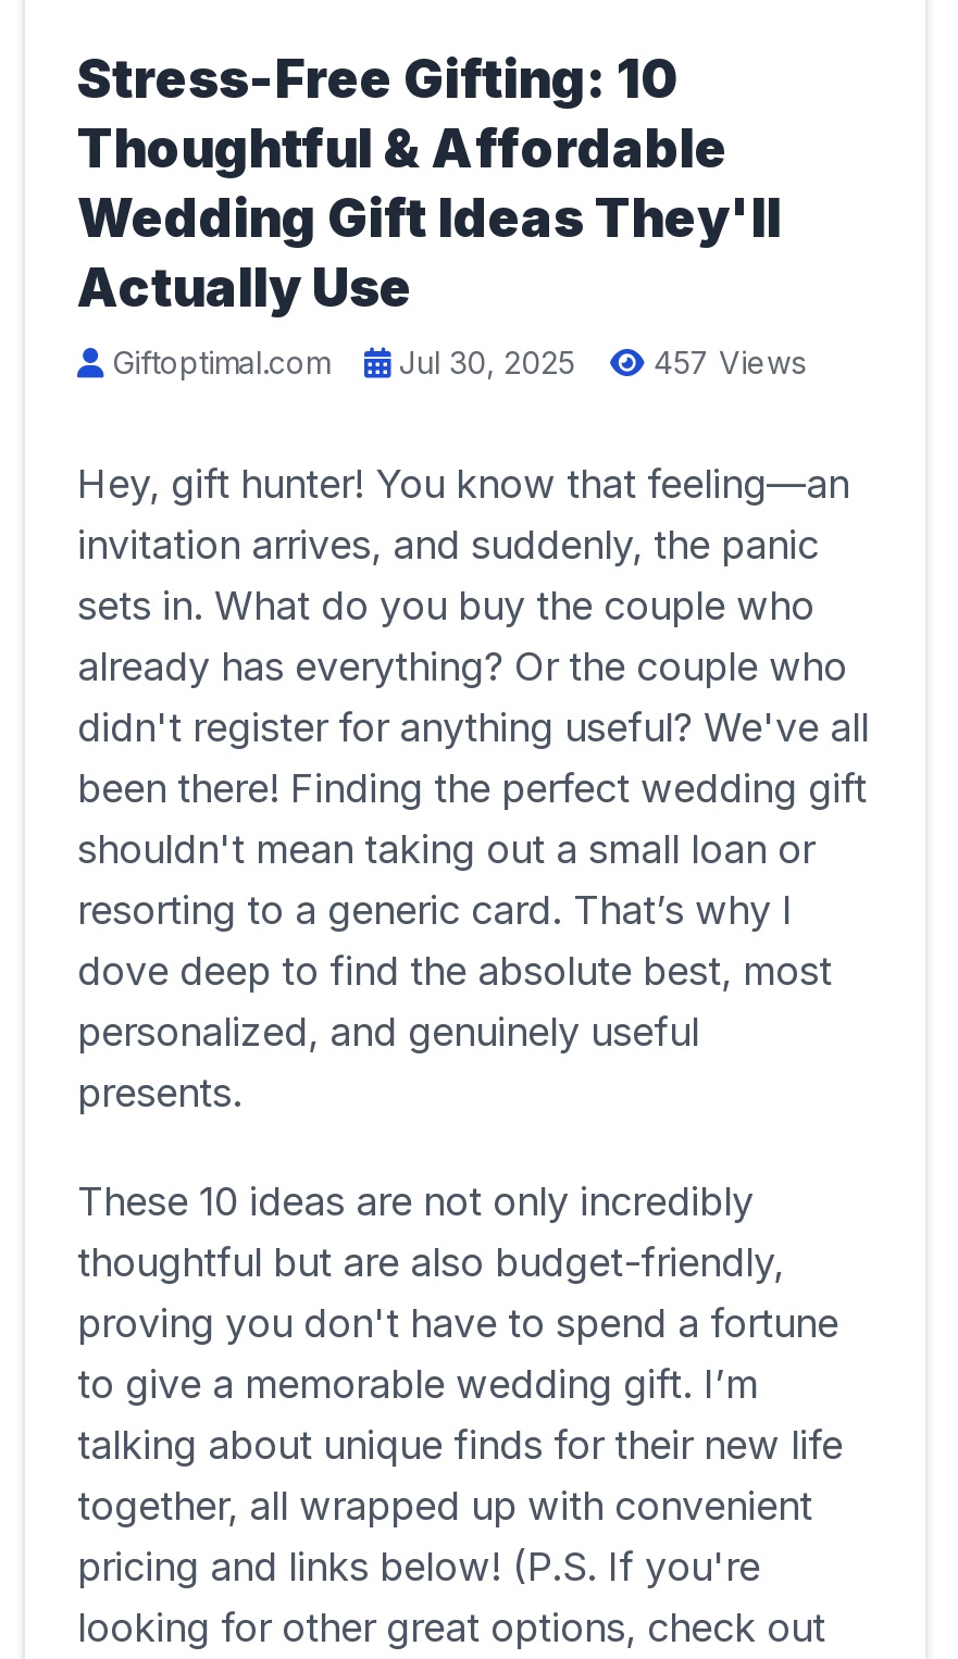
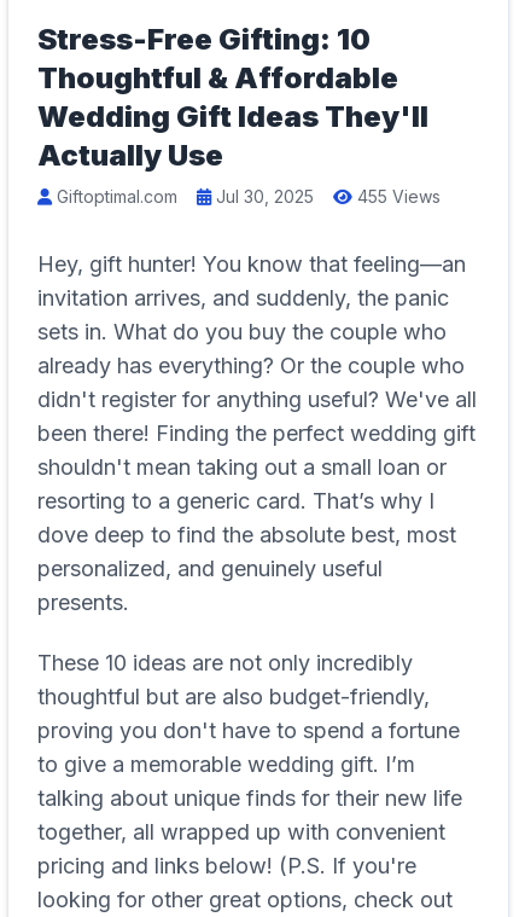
[654,344,806,381] 457 Views -> [357,186,441,207] 455 Views

